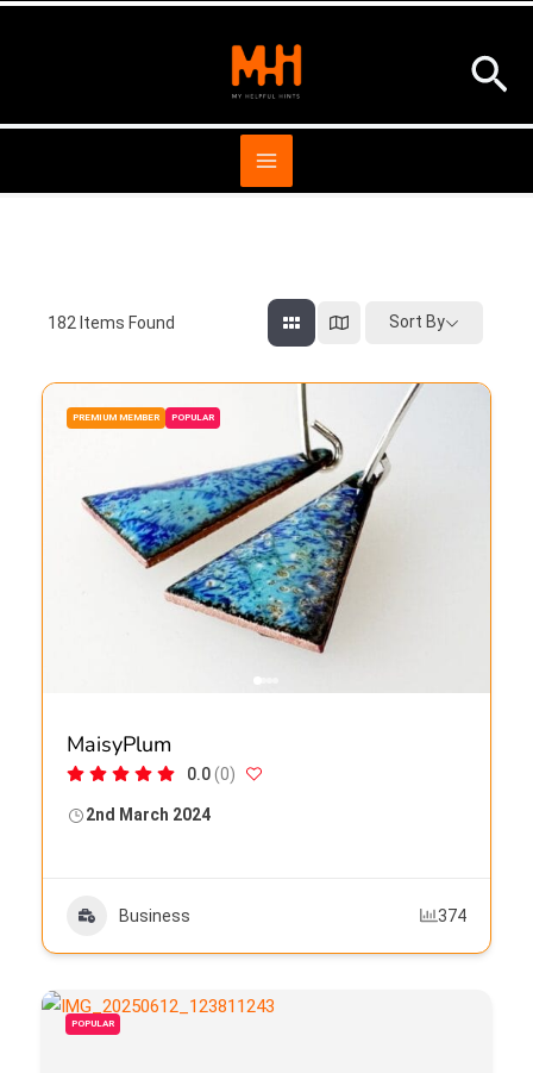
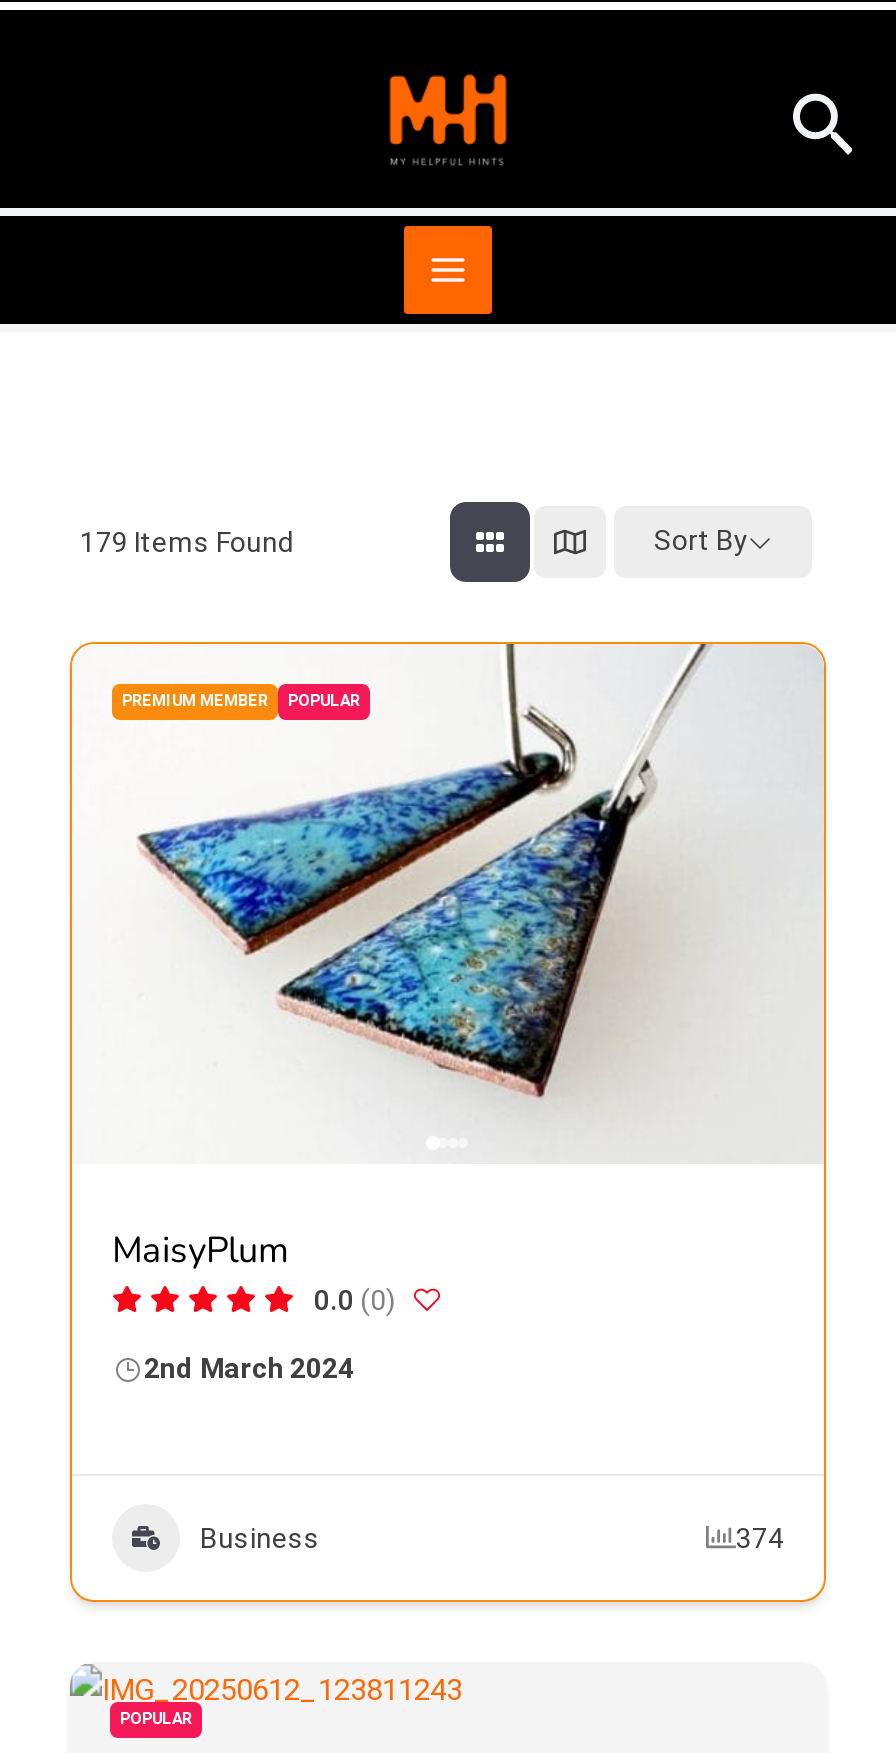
[48,313,175,332] 182 Items Found -> [80,525,294,557] 179 Items Found

